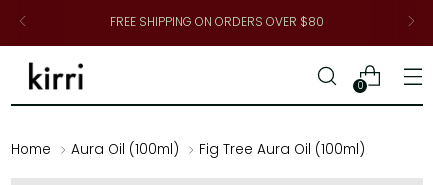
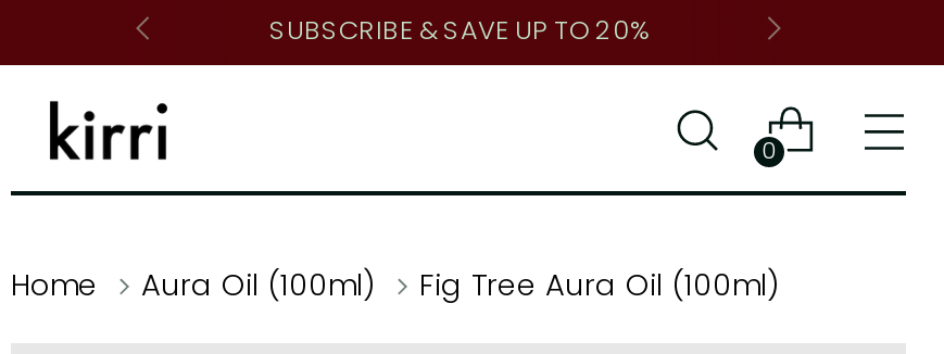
[110,12,324,29] FREE SHIPPING ON ORDERS OVER $80 -> [269,10,647,47] SUBSCRIBE & SAVE UP TO 20%

